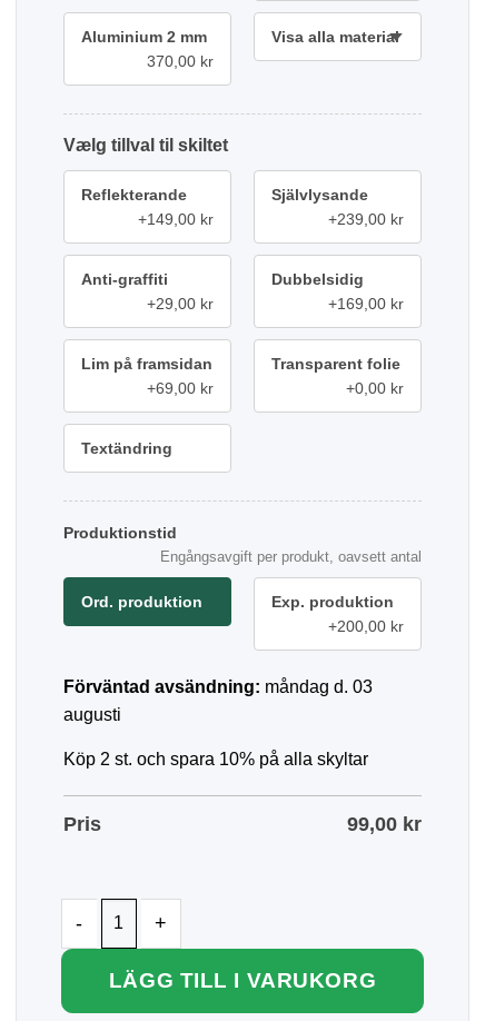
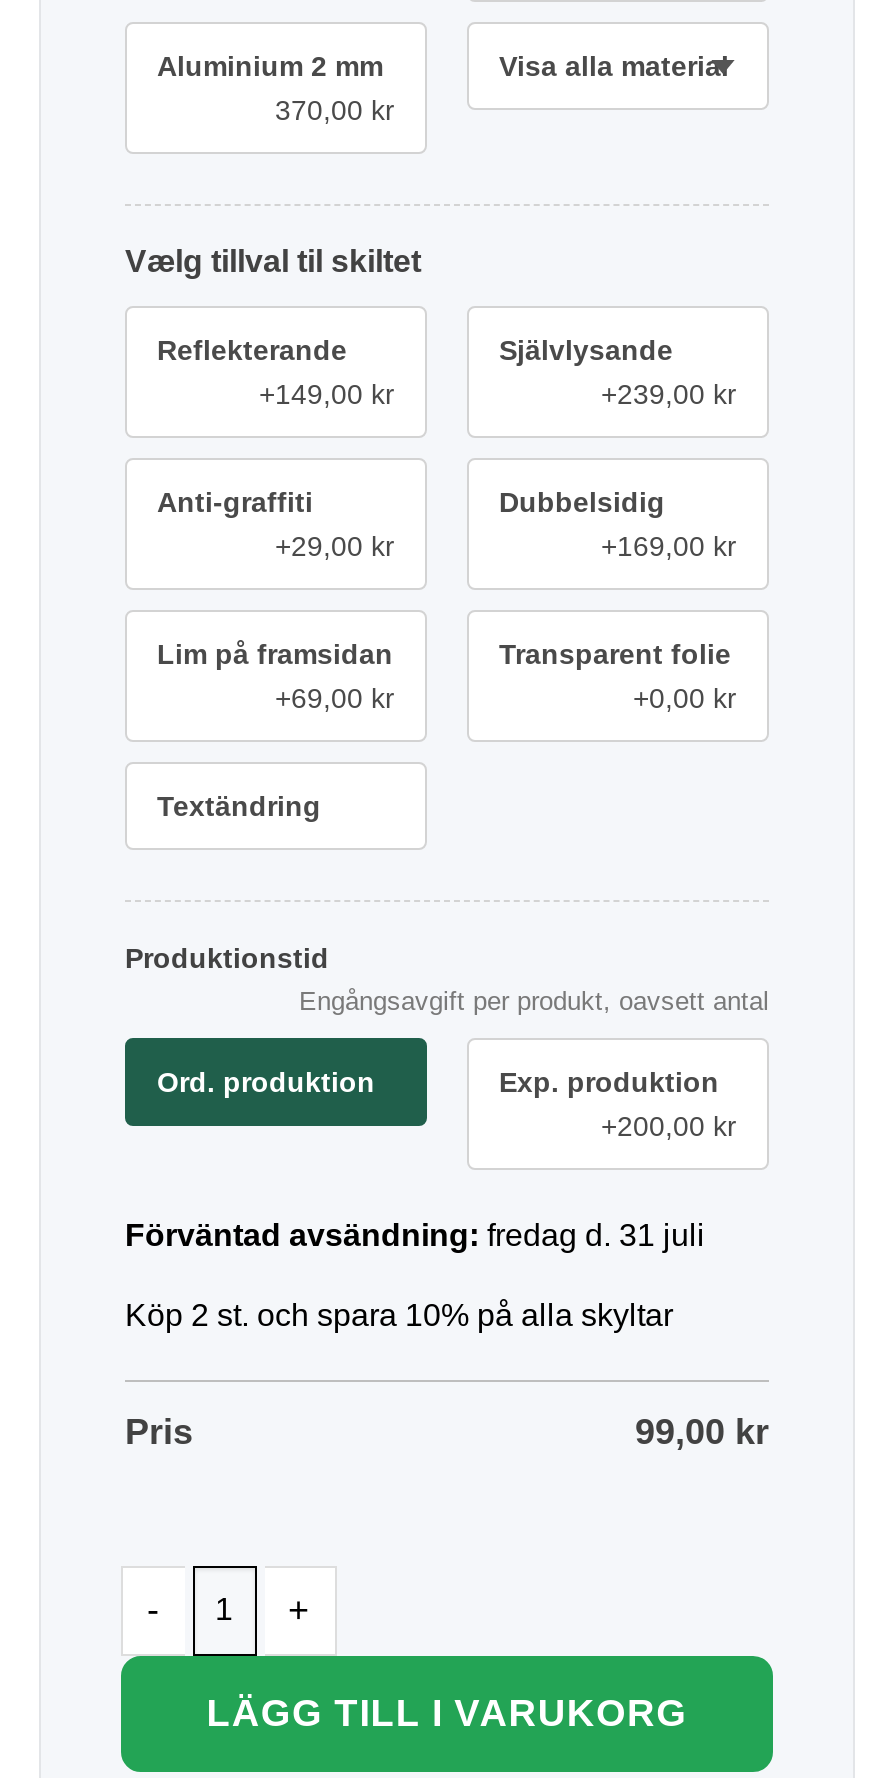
[63,677,373,724] Förväntad avsändning: måndag d. 03 | augusti -> [125,1217,705,1251] Förväntad avsändning: fredag d. 31 juli

